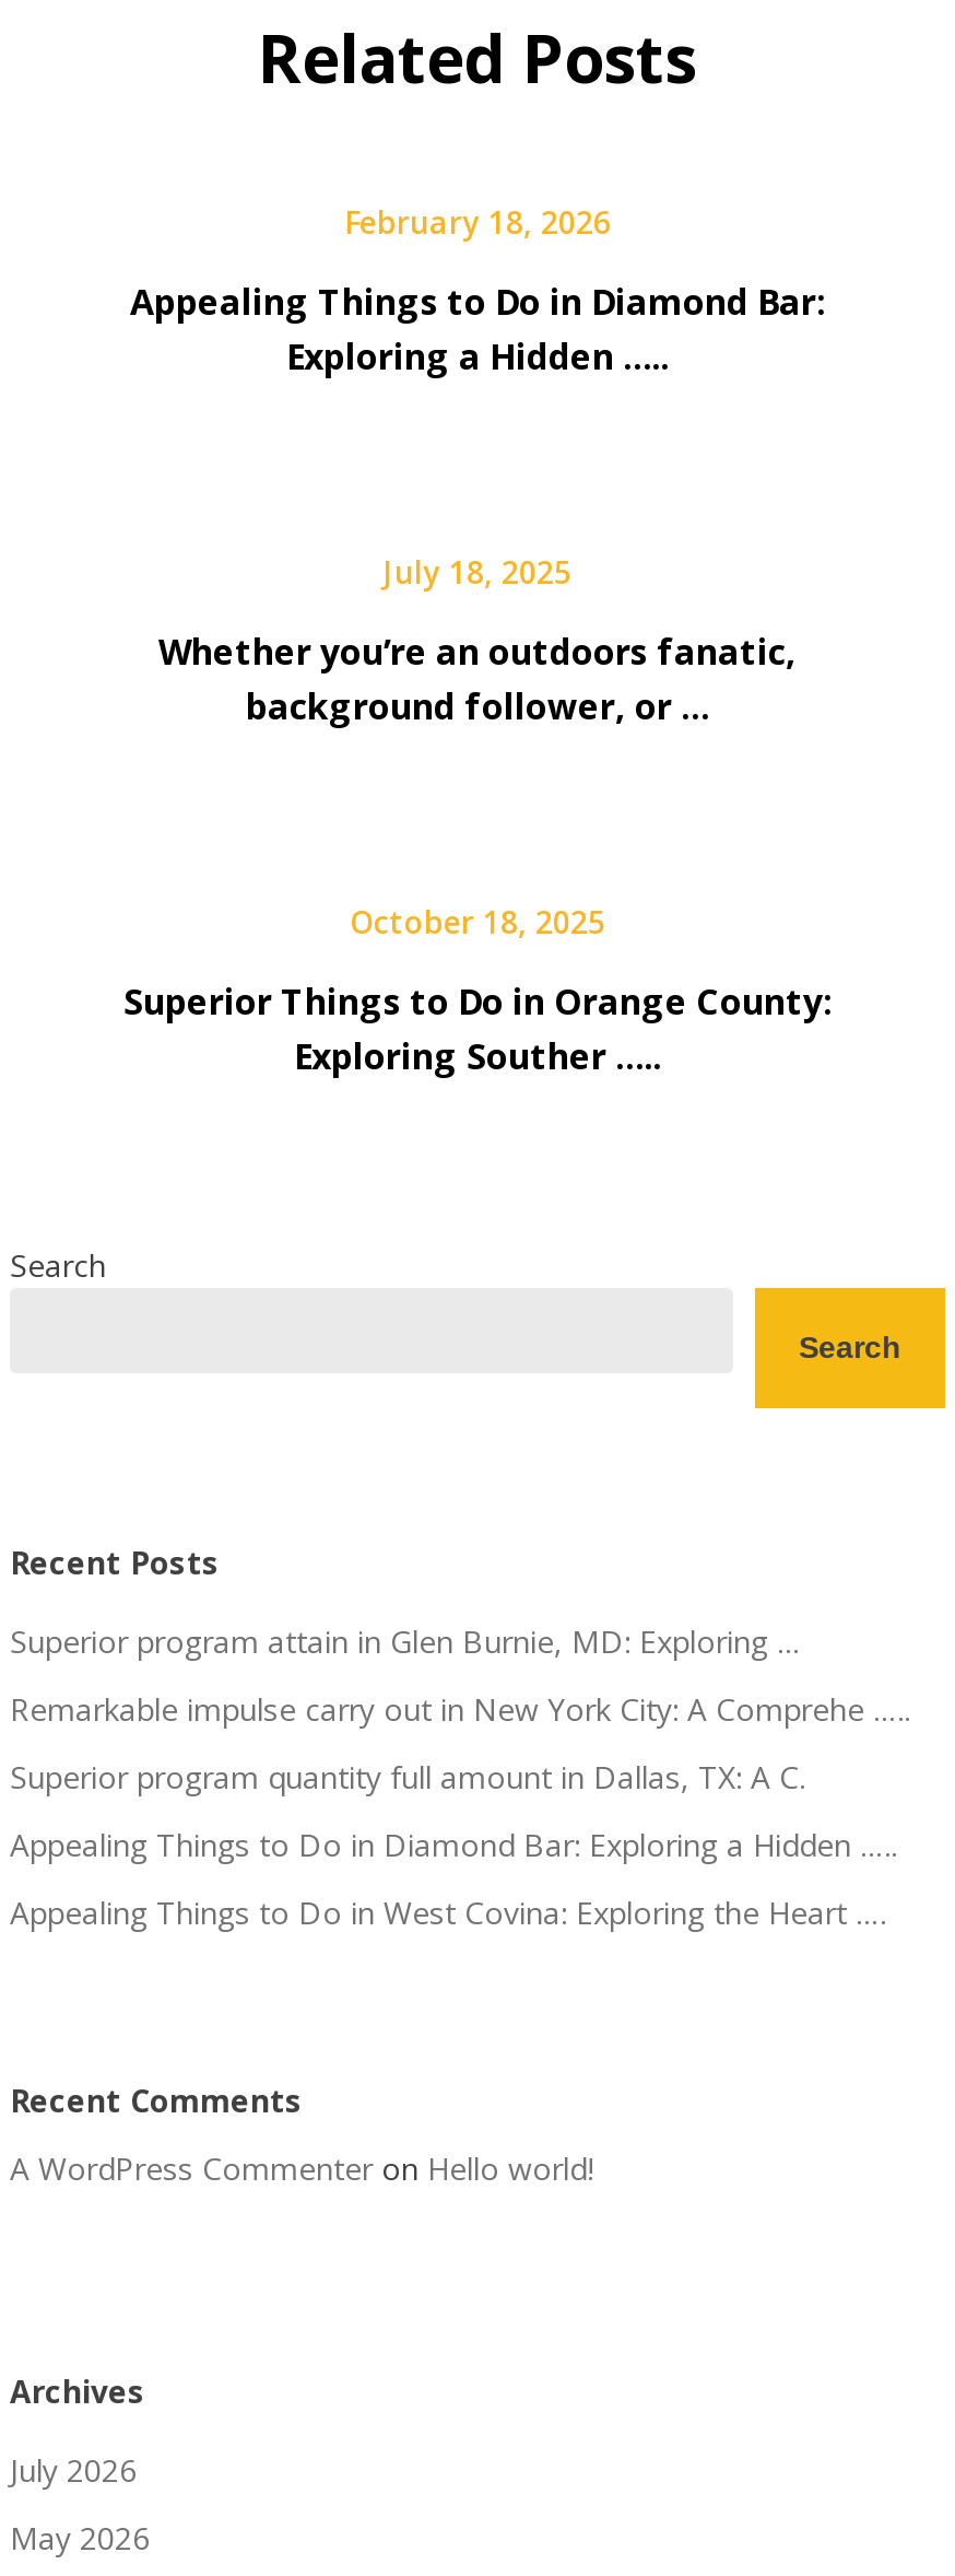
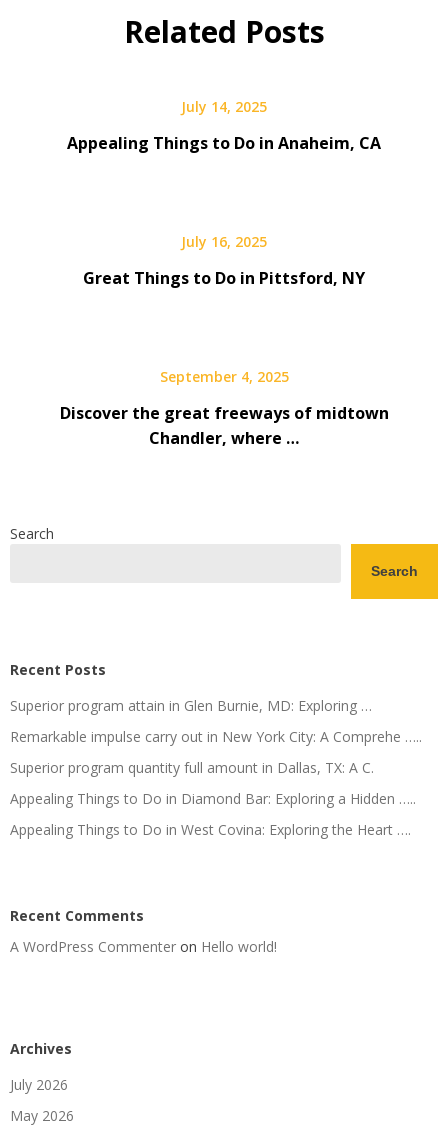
[344,200,611,242] February 18, 2026 -> [181,96,267,115] July 14, 2025
[130,277,825,379] Appealing Things to Do in Diamond Bar: | Exploring a Hidden ….. -> [67,131,381,153] Appealing Things to Do in Anaheim, CA
[384,550,571,592] July 18, 2025 -> [181,231,267,250] July 16, 2025
[158,627,797,729] Whether you’re an outdoors fanatic, | background follower, or … -> [83,266,365,288] Great Things to Do in Pittsford, NY
[350,900,605,941] October 18, 2025 -> [159,366,288,385] September 4, 2025
[123,976,832,1079] Superior Things to Do in Orange County: | Exploring Souther ….. -> [59,401,388,448] Discover the great freeways of midtown | Chandler, where …

